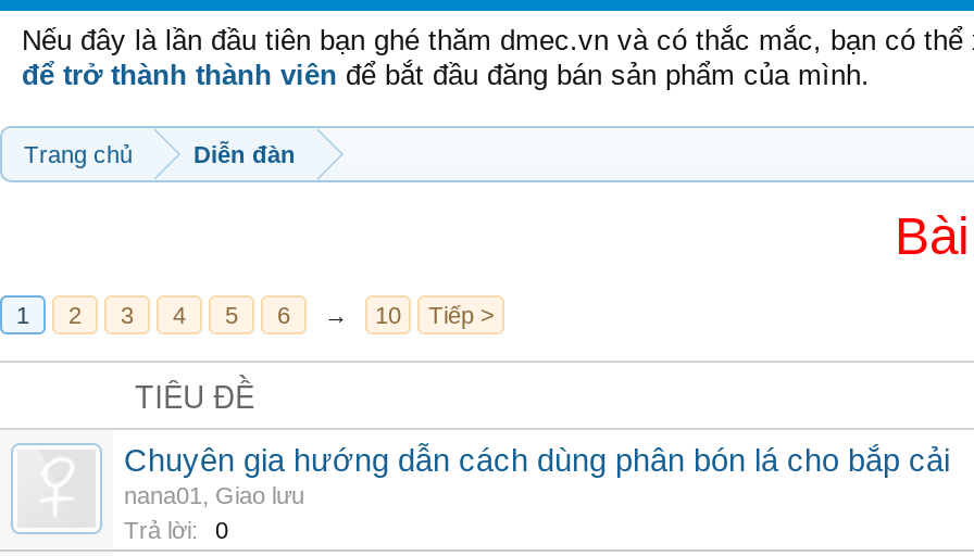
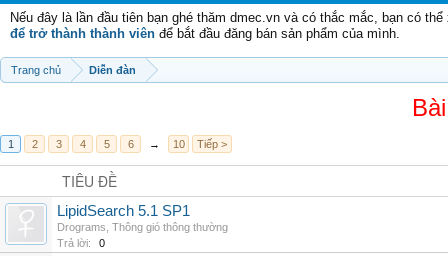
[124,443,950,508] Chuyên gia hướng dẫn cách dùng phân bón lá cho bắp cải | nana01, Giao lưu -> [57,203,228,233] LipidSearch 5.1 SP1 | Drograms, Thông gió thông thường

